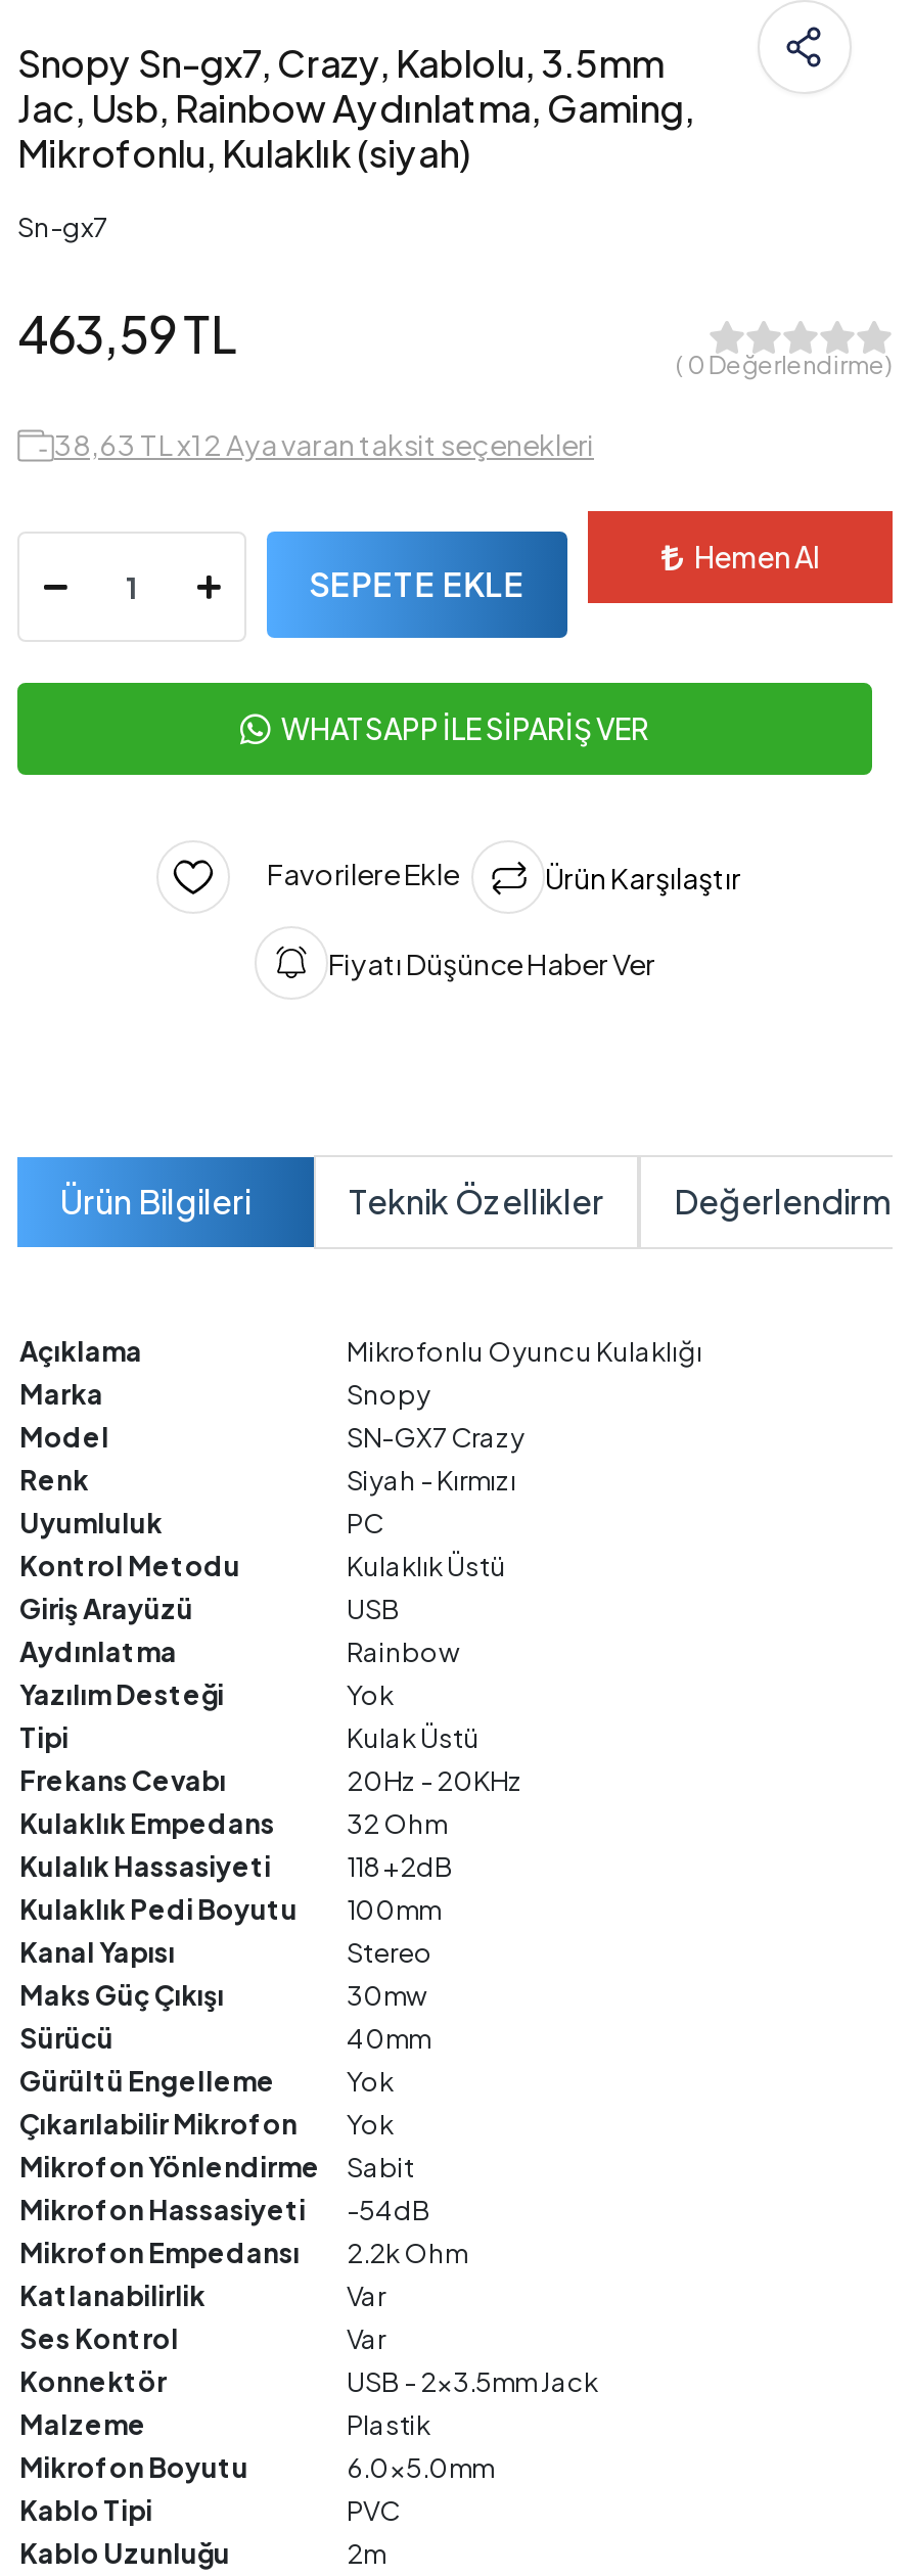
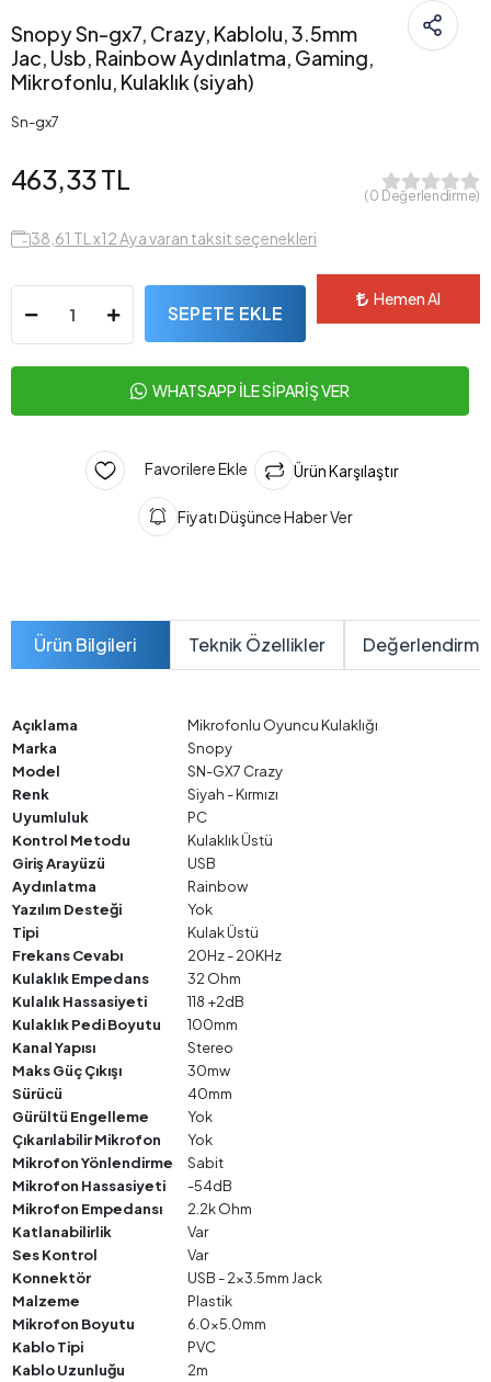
[17,303,236,364] 463,59 TL -> [11,162,129,195] 463,33 TL
[54,425,594,462] 38,63 TL x12 Aya varan taksit seçenekleri -> [31,228,317,248] 38,61 TL x12 Aya varan taksit seçenekleri

